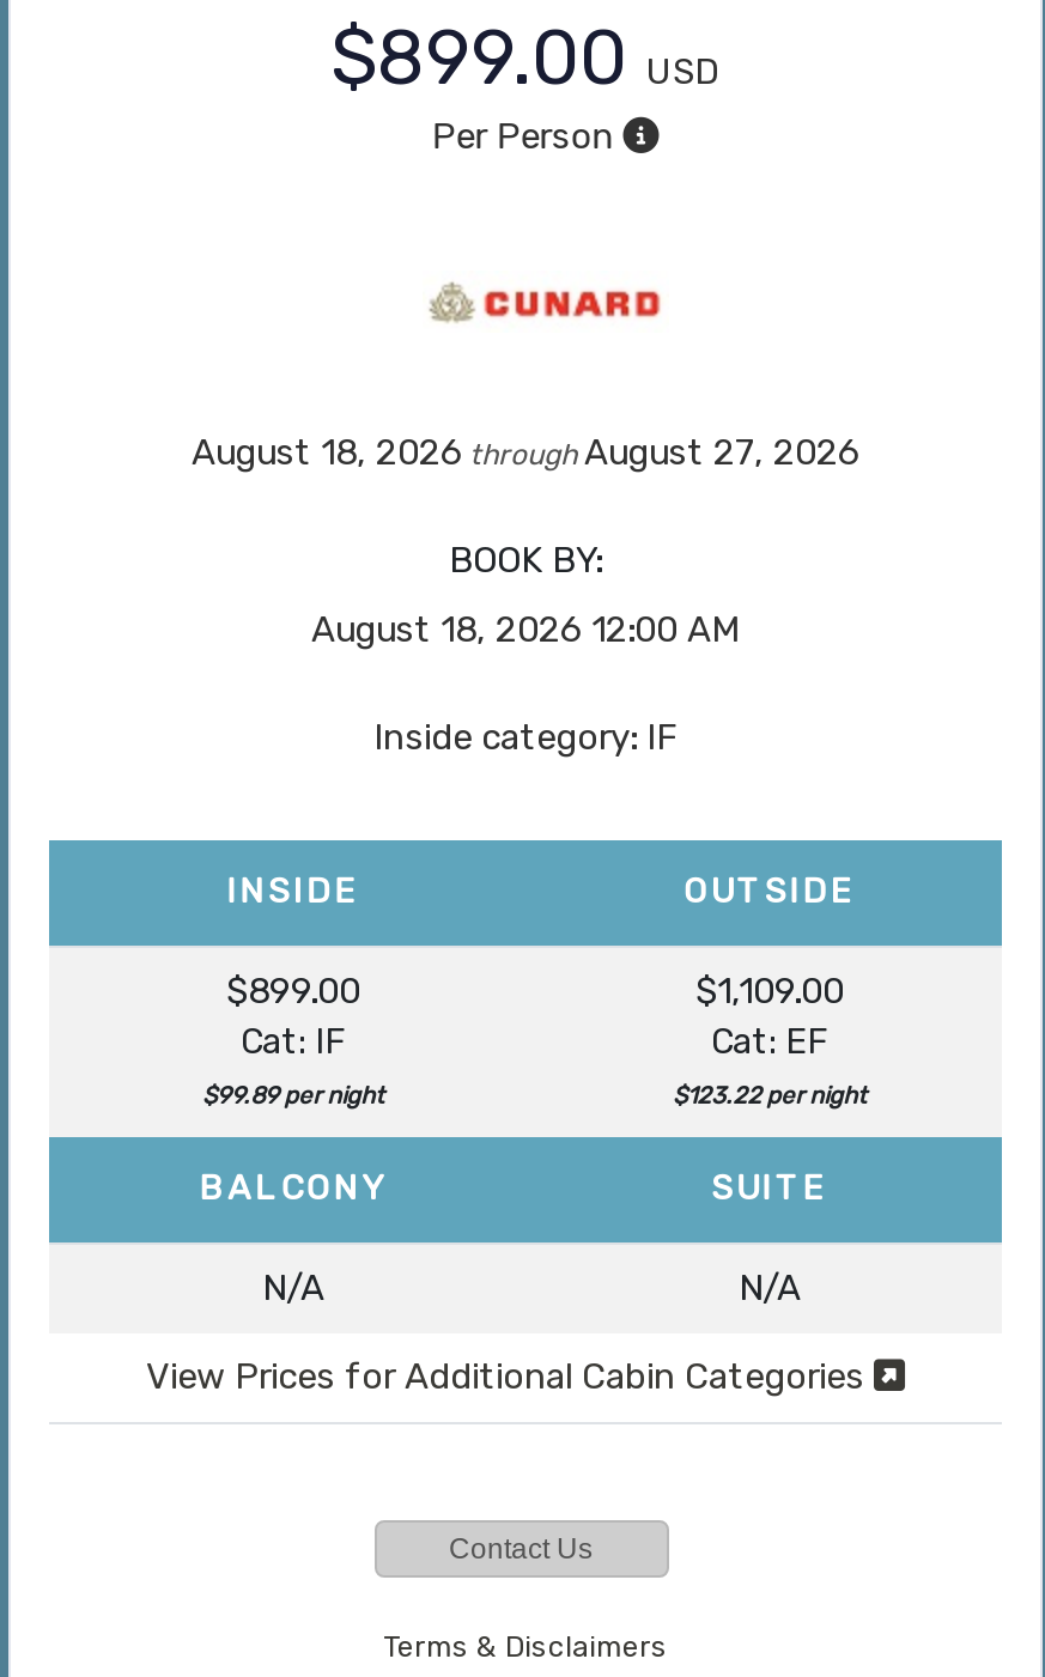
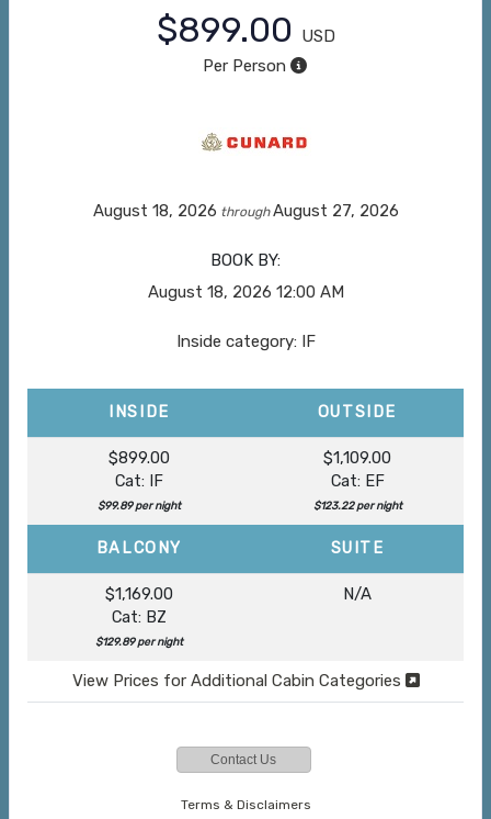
[262,1267,324,1310] N/A -> [95,584,183,649] $1,169.00 | Cat: BZ | $129.89 per night

